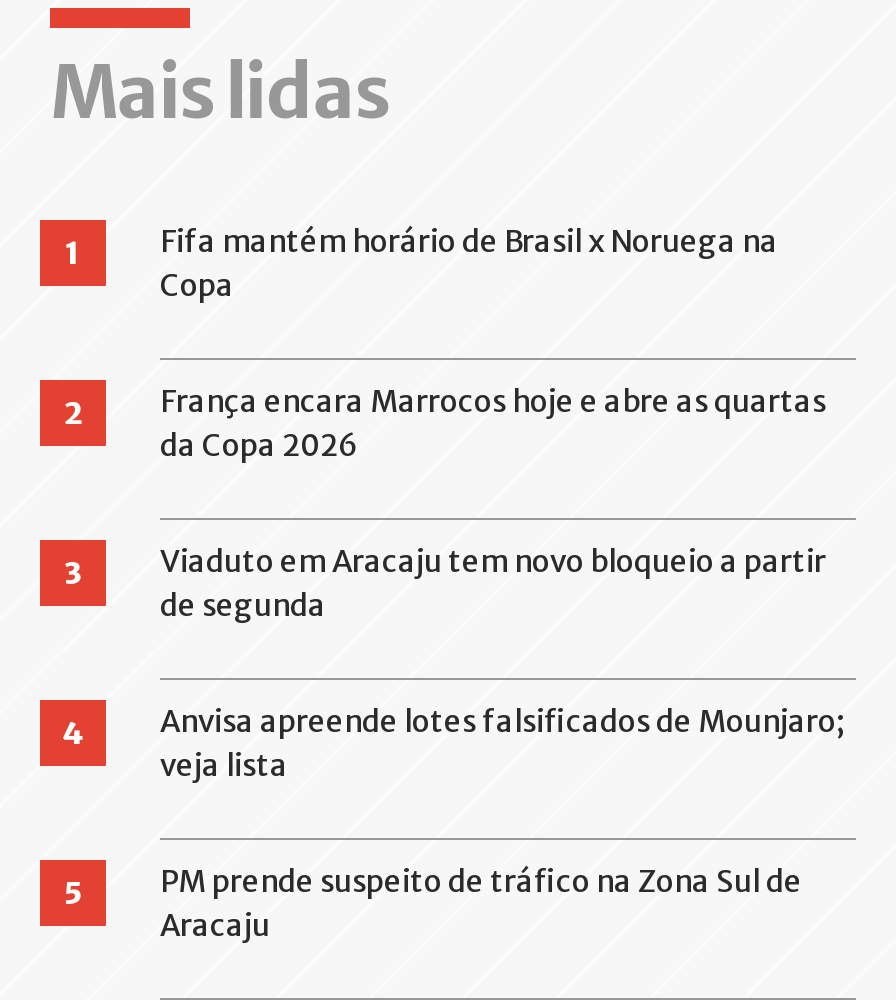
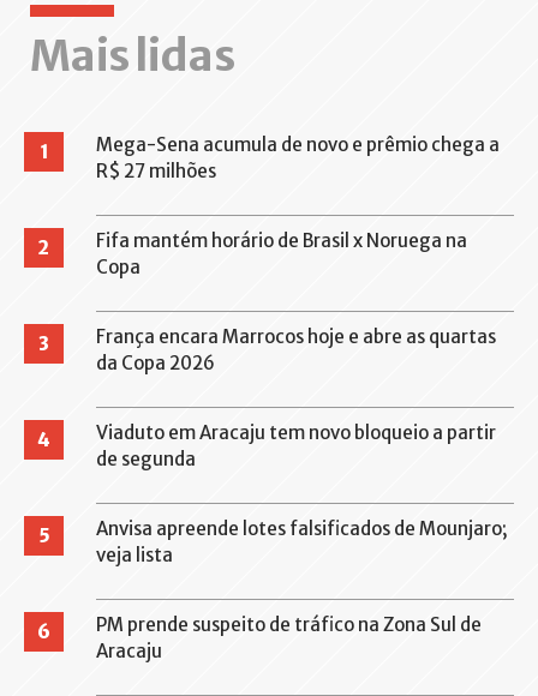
none -> [38,133,500,259] Mega-Sena acumula de novo e prêmio chega a | R$ 27 milhões | 2
[64,394,82,432] 2 -> [38,333,49,355] 3
[64,554,82,592] 3 -> [37,429,50,451] 4
[62,714,84,752] 4 -> [38,525,50,547] 5
[63,874,83,912] 5 -> [37,621,50,643] 6

